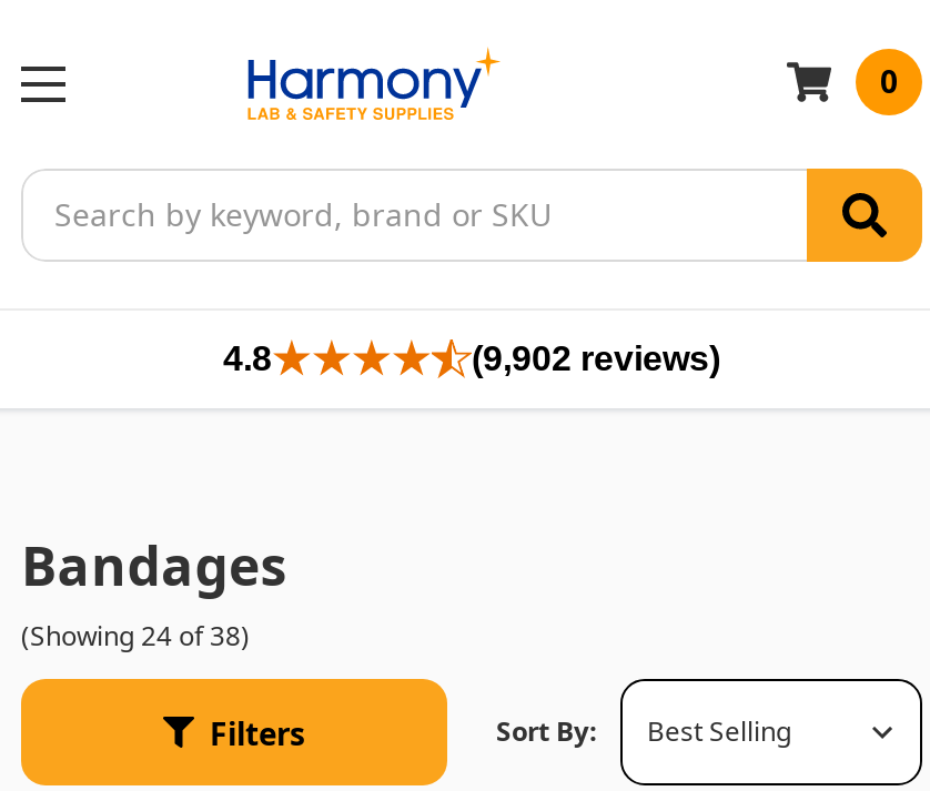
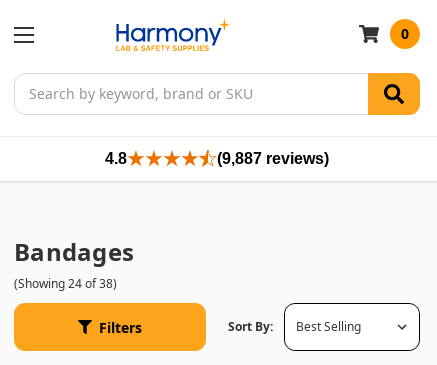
[472,339,720,377] (9,902 reviews) -> [217,150,329,167] (9,887 reviews)

